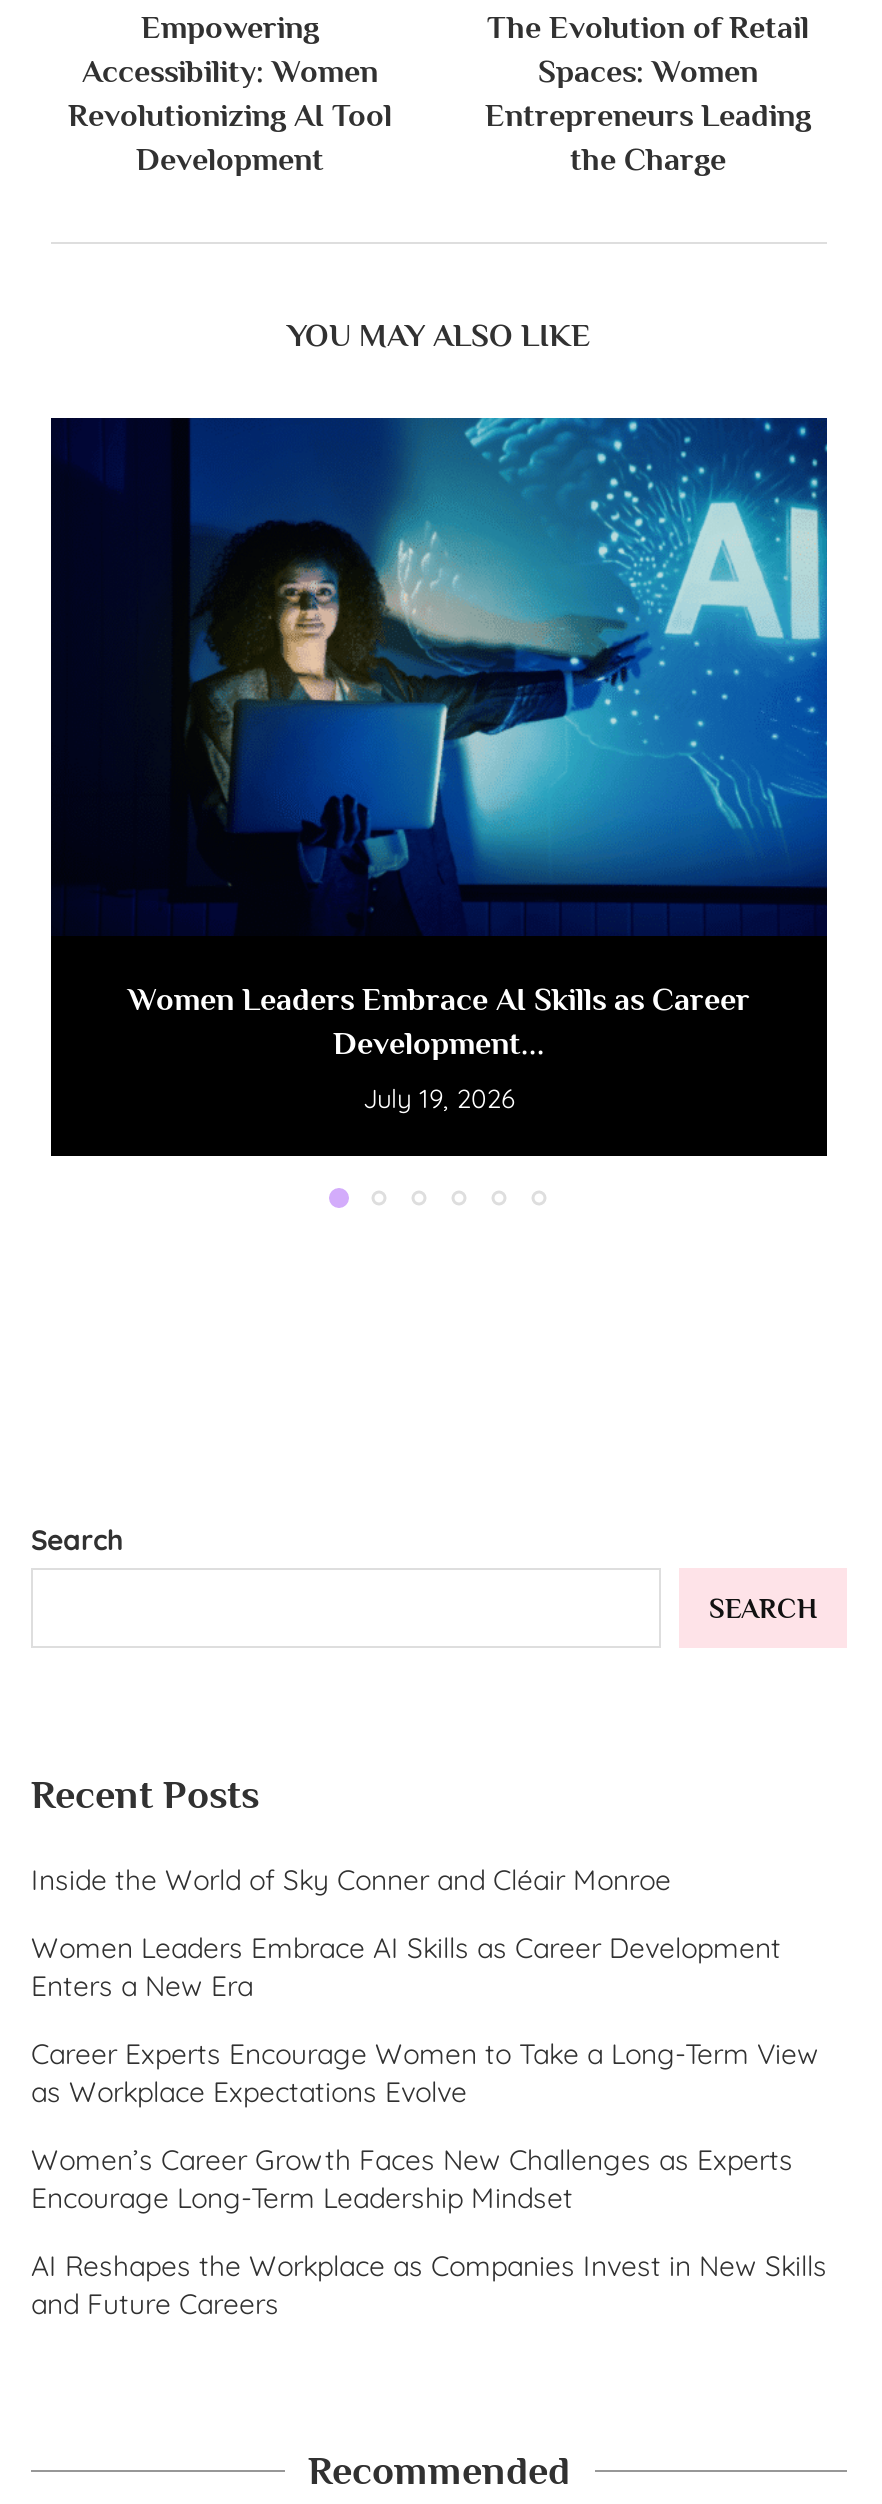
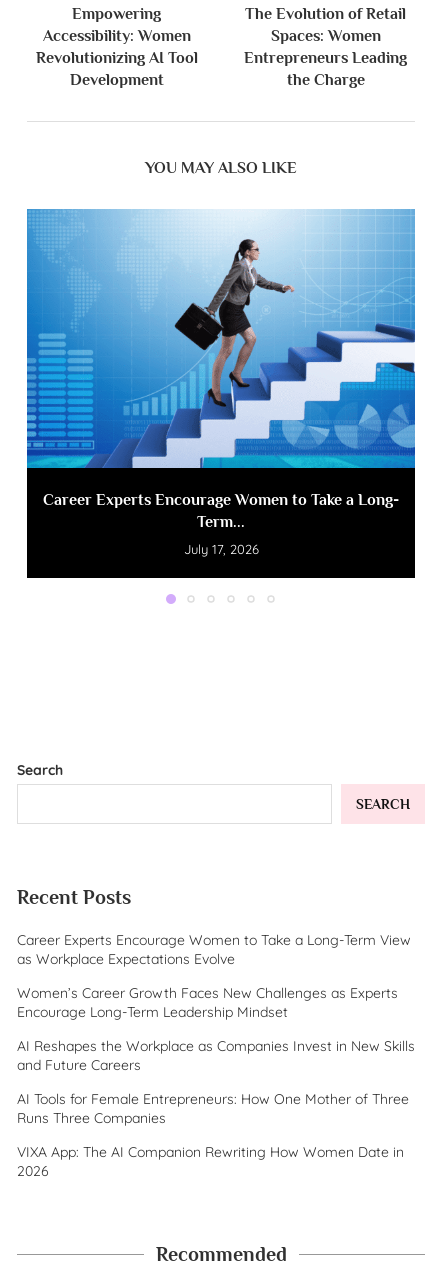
[49,416,829,1062] [image] | Women Leaders Embrace AI Skills as Career | Development... -> [26,208,416,531] [image] | Career Experts Encourage Women to Take a Long- | Term...
[363,1082,515,1114] July 19, 2026 -> [183,541,258,557] July 17, 2026
[31,1862,781,2004] Inside the World of Sky Conner and Cléair Monroe | Women Leaders Embrace AI Skills as Career Development | Enters a New Era -> none
moved [31,2036,827,2322] -> [17,931,415,1074]: Career Experts Encourage Women to Take a Long-Term View | as Workplace Expectations Evolve | Women’s Career Growth Faces New Challenges as Experts | Encourage Long-Term Leadership Mindset | AI Reshapes the Workplace as Companies Invest in New Skills | and Future Careers
none -> [17,1090,409,1180] AI Tools for Female Entrepreneurs: How One Mother of Three | Runs Three Companies | VIXA App: The AI Companion Rewriting How Women Date in | 2026

